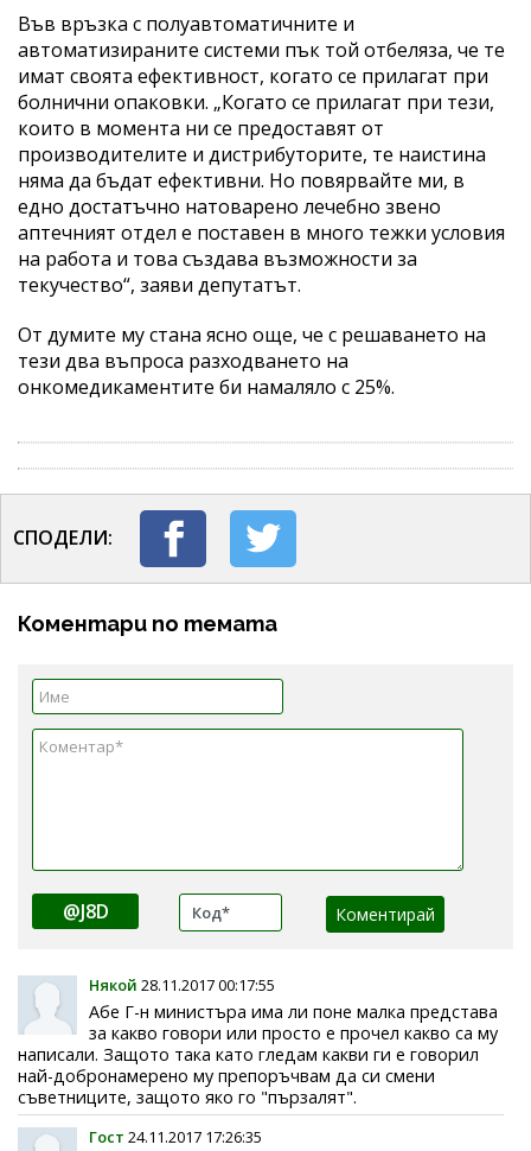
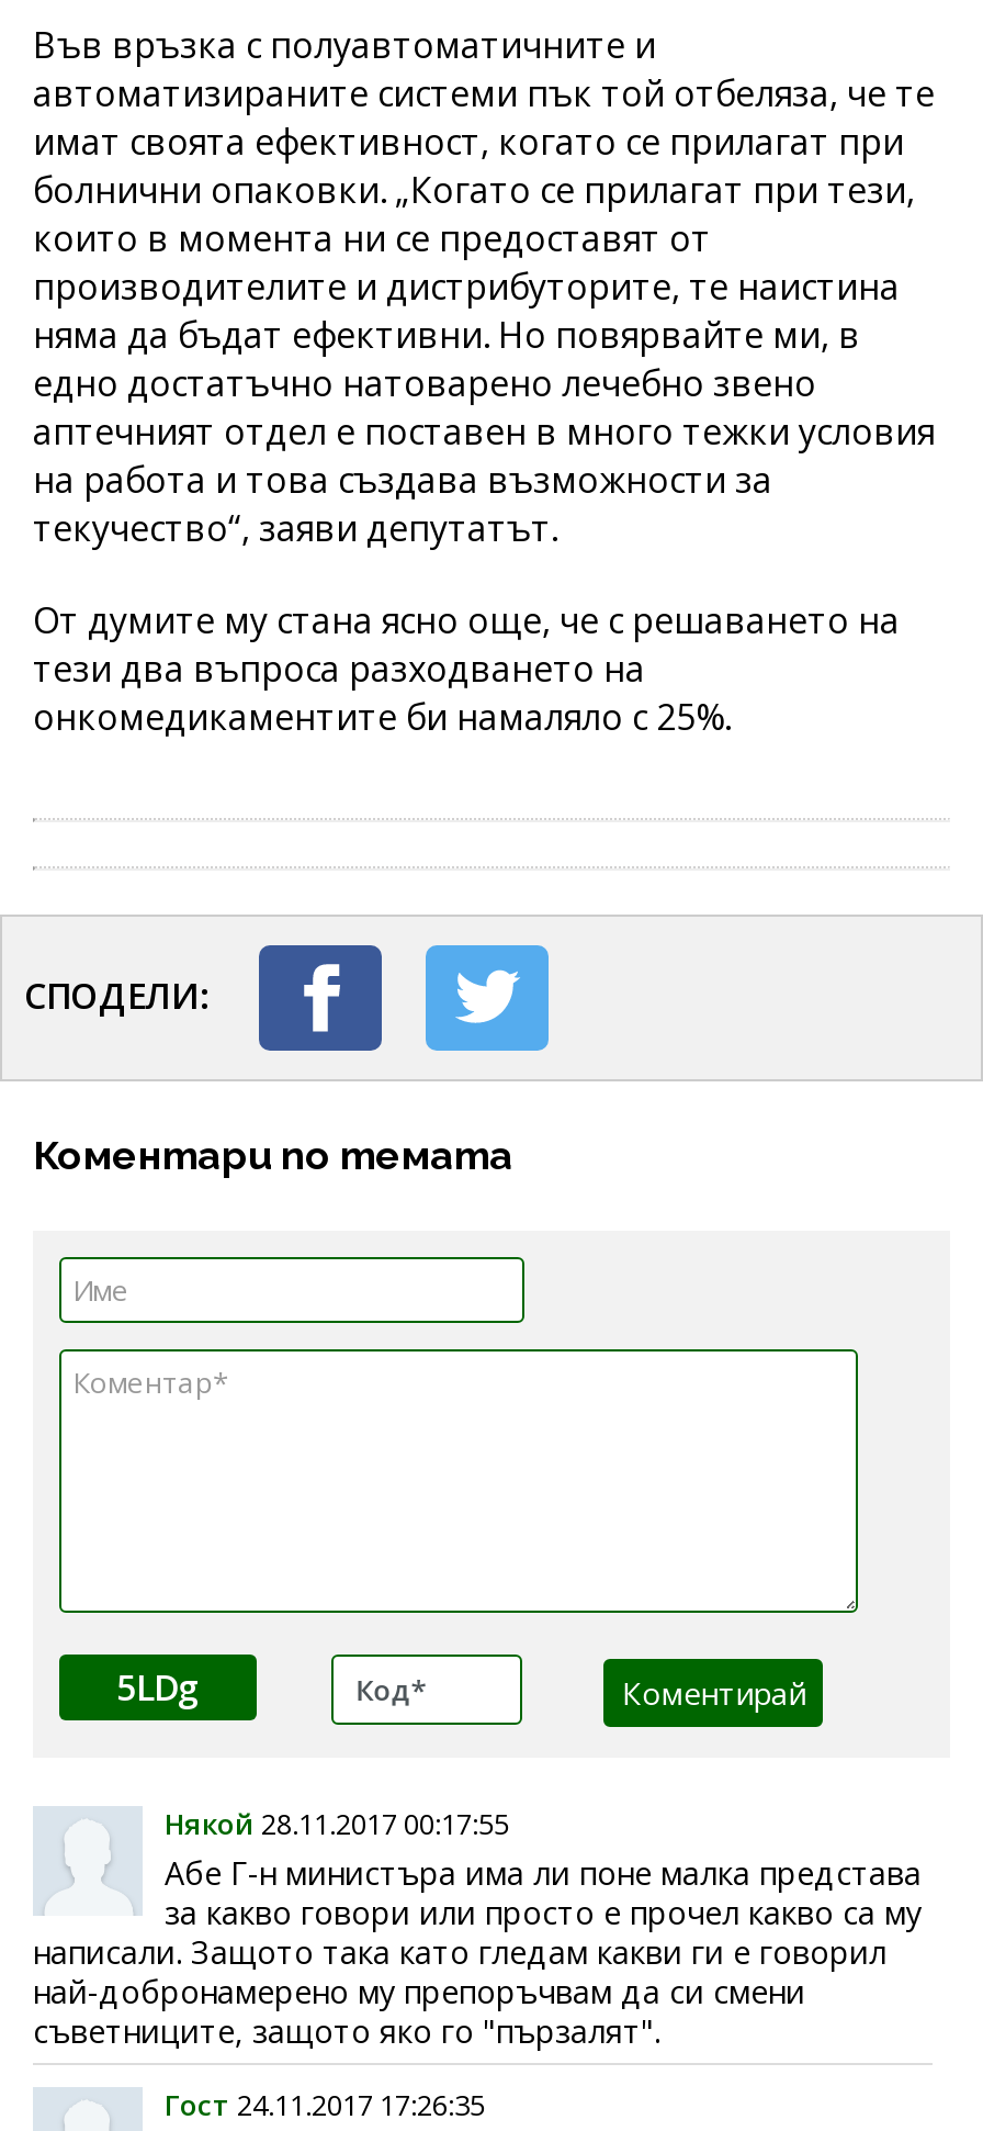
[62,898,108,924] @J8D -> [116,1663,200,1711] 5LDg

